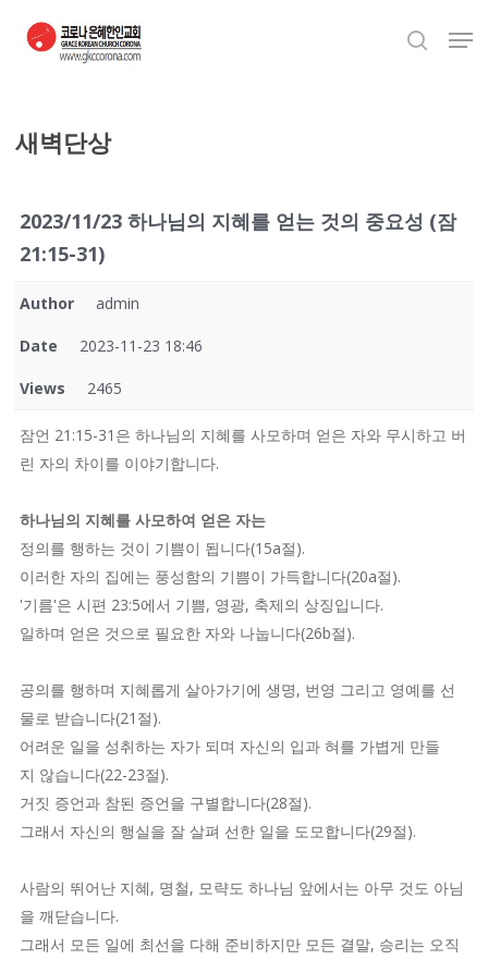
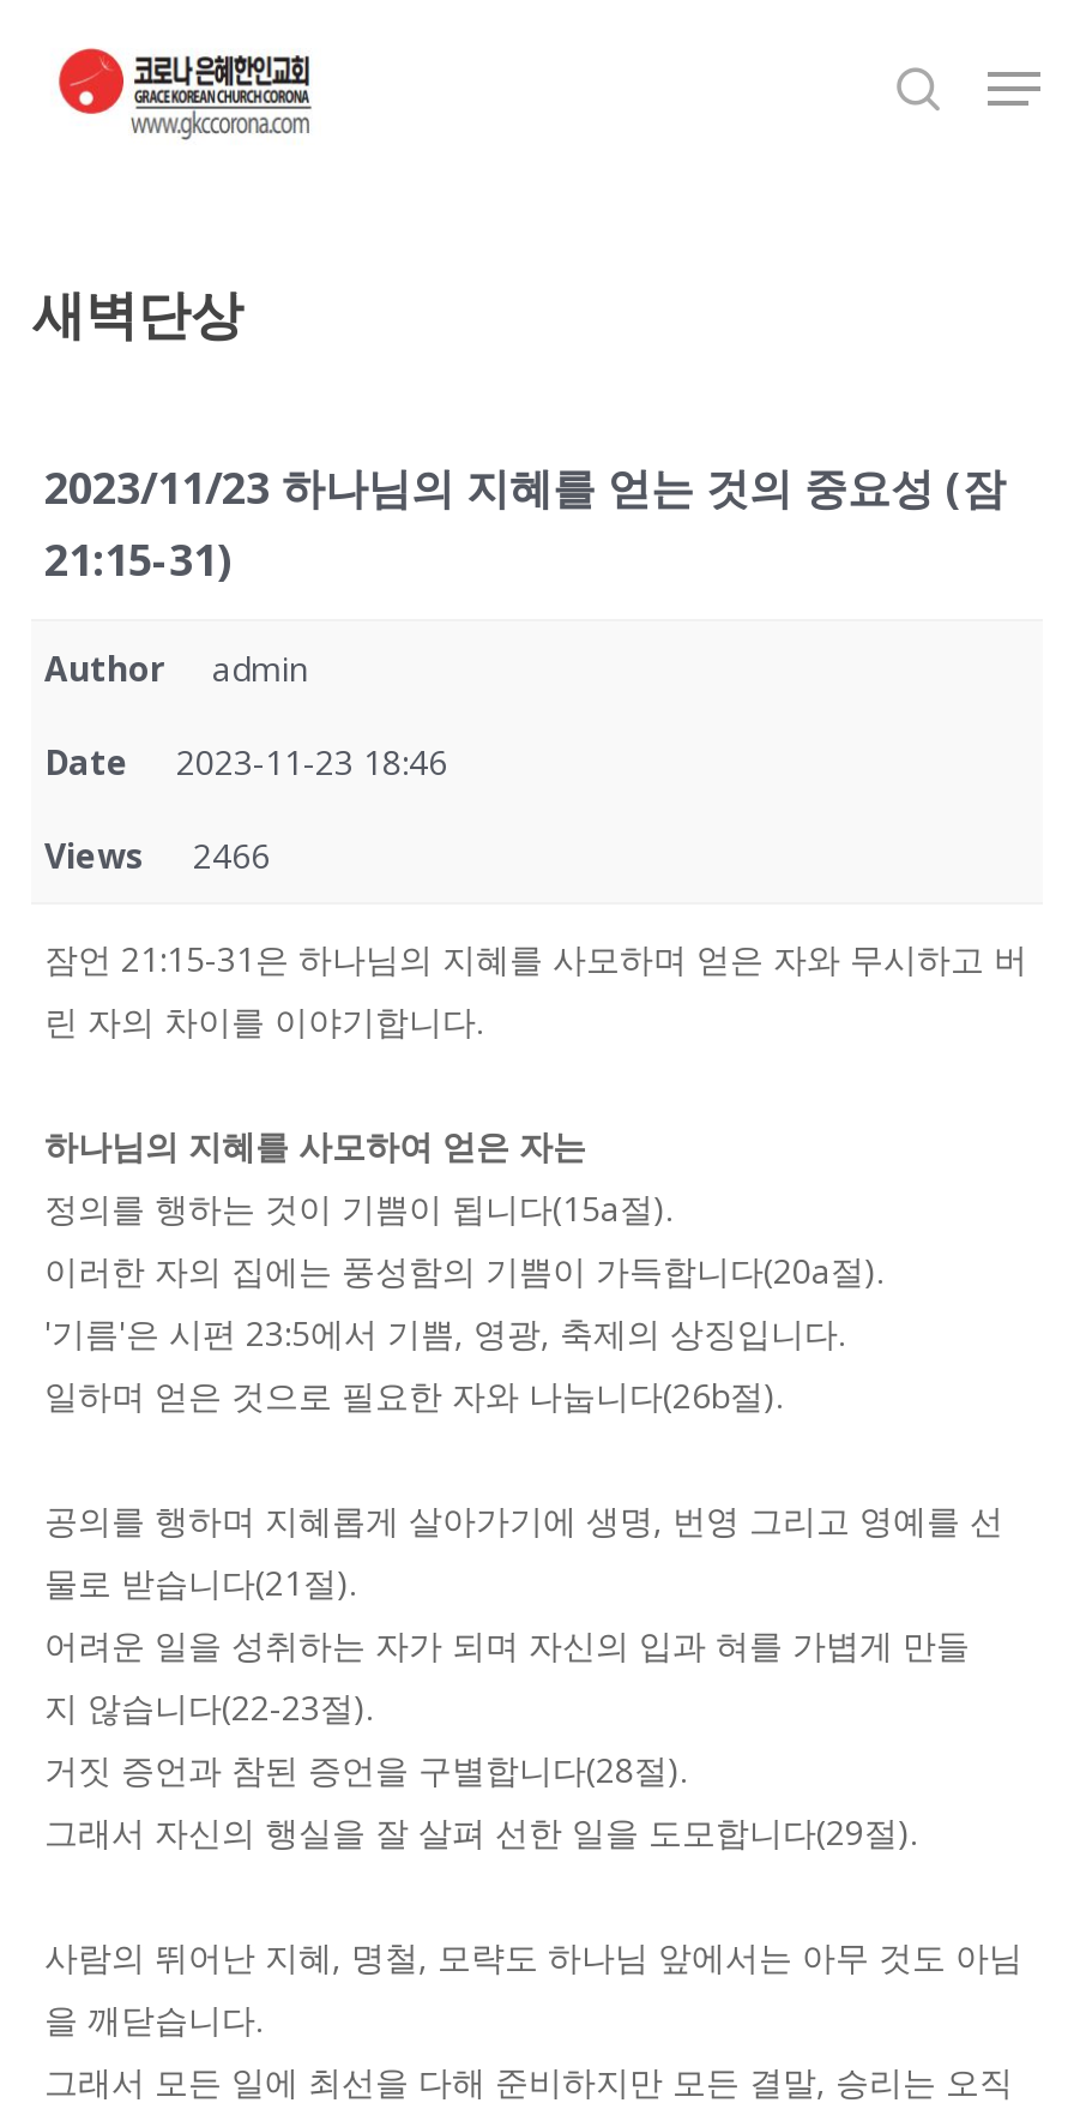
[20,378,122,398] Views 2465 -> [44,833,269,878] Views 2466

